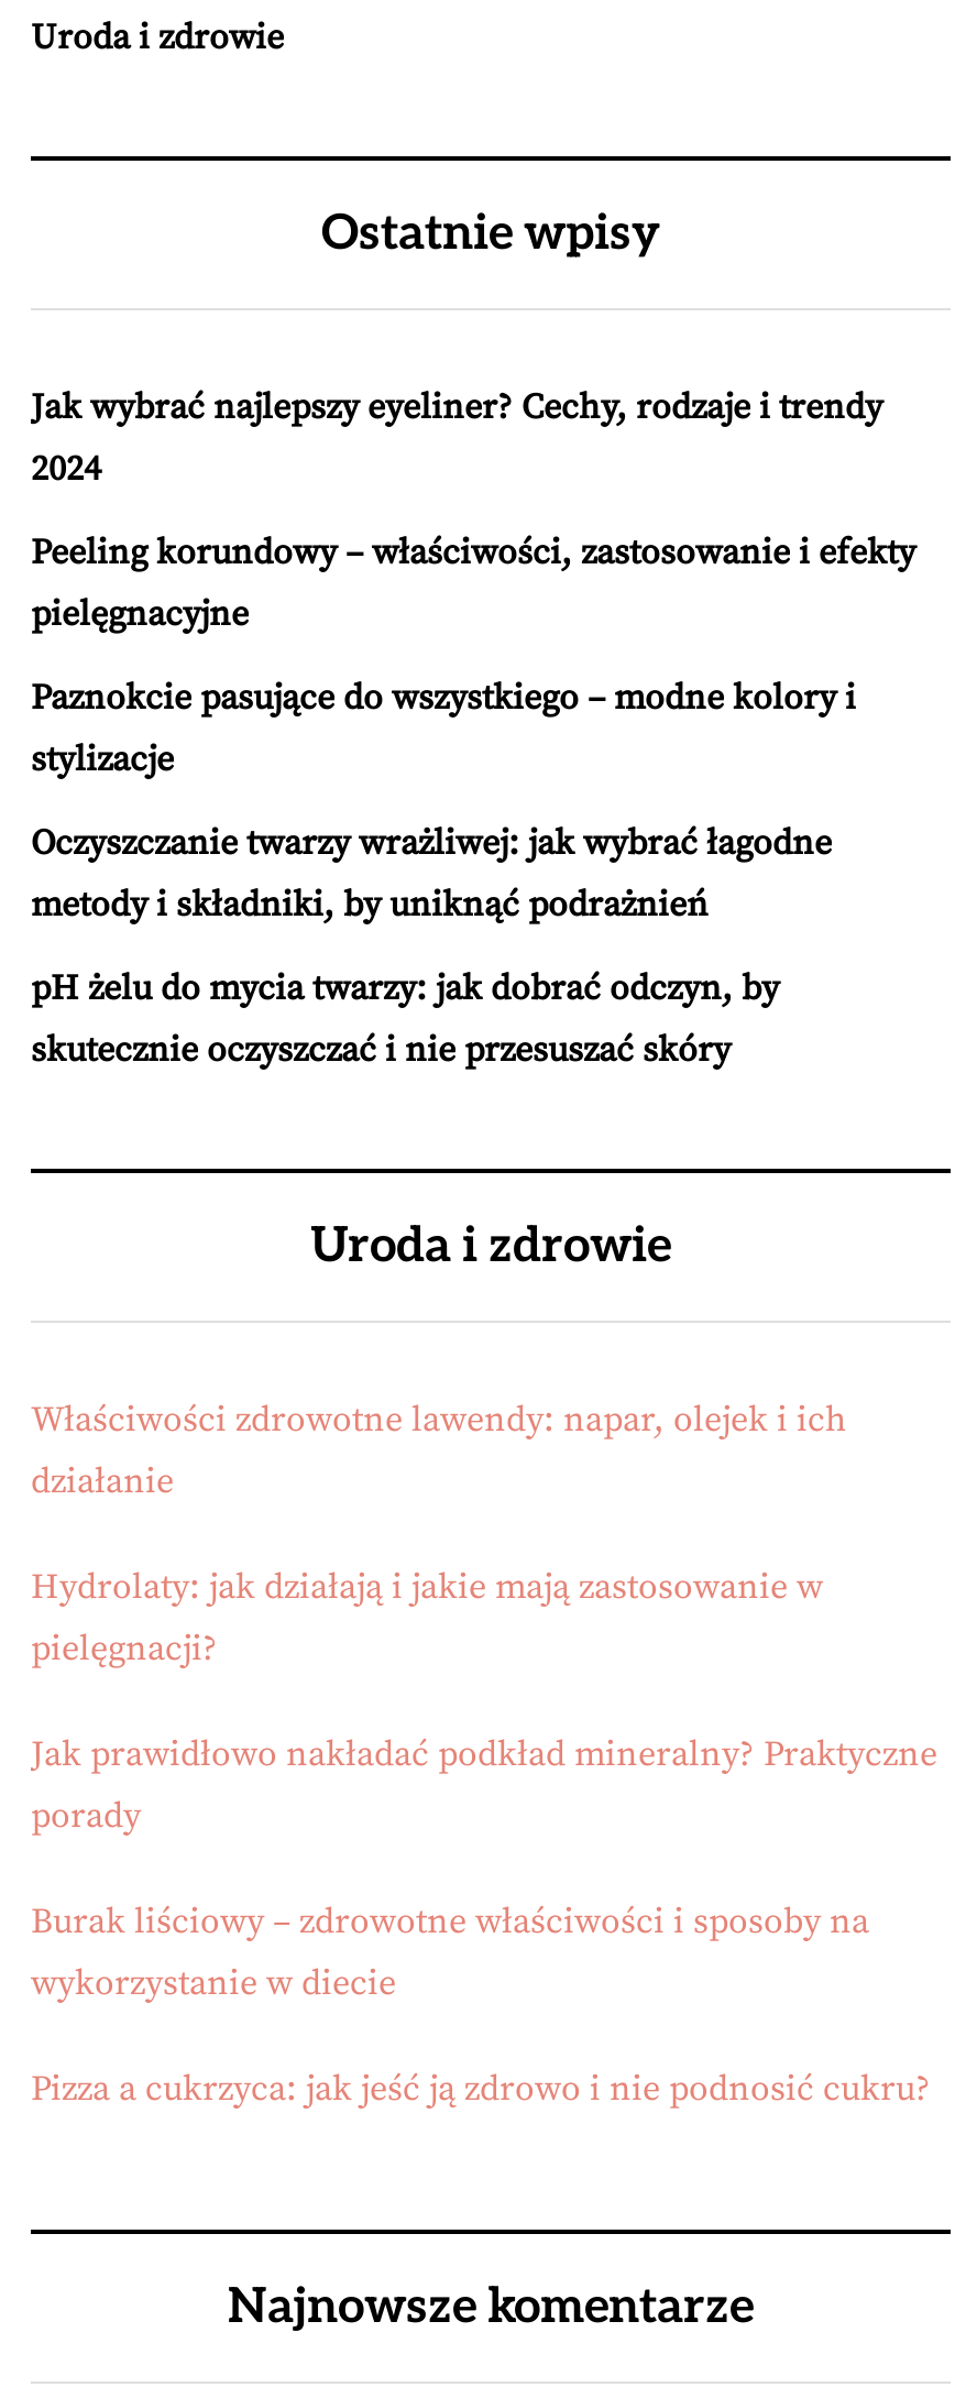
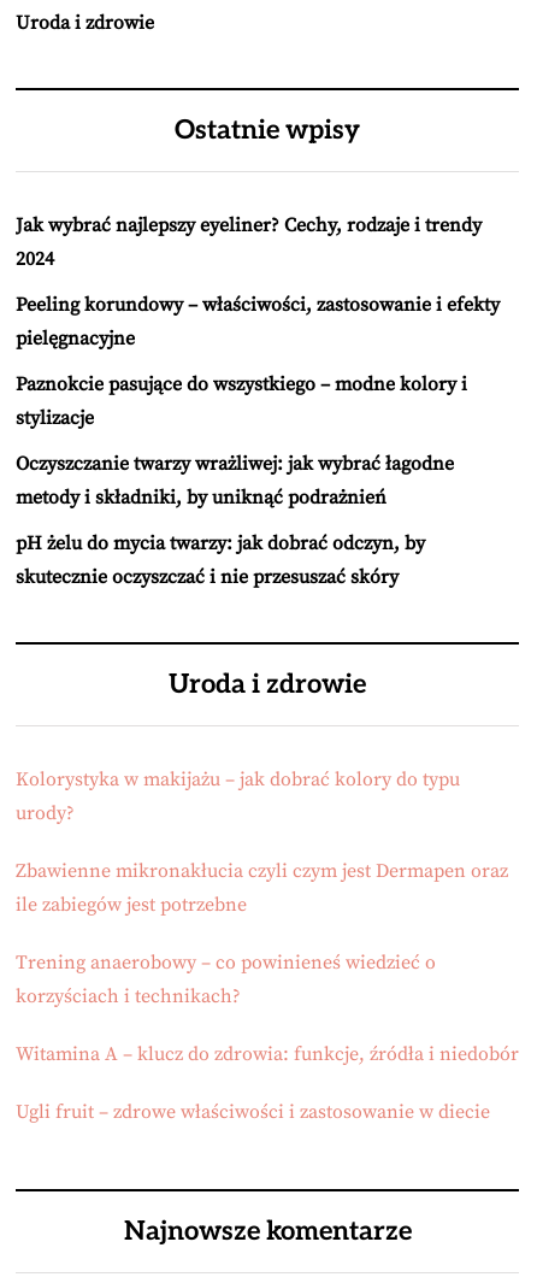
[31,1398,847,1503] Właściwości zdrowotne lawendy: napar, olejek i ich | działanie -> [16,767,460,825] Kolorystyka w makijażu – jak dobrać kolory do typu | urody?
[31,1565,823,1671] Hydrolaty: jak działają i jakie mają zastosowanie w | pielęgnacji? -> [16,859,508,917] Zbawienne mikronakłucia czyli czym jest Dermapen oraz | ile zabiegów jest potrzebne
[31,1732,937,1838] Jak prawidłowo nakładać podkład mineralny? Praktyczne | porady -> [16,951,436,1008] Trening anaerobowy – co powinieneś wiedzieć o | korzyściach i technikach?
[31,1899,869,2005] Burak liściowy – zdrowotne właściwości i sposoby na | wykorzystanie w diecie -> [16,1042,519,1066] Witamina A – klucz do zdrowia: funkcje, źródła i niedobór
[31,2067,931,2111] Pizza a cukrzyca: jak jeść ją zdrowo i nie podnosić cukru? -> [16,1100,490,1124] Ugli fruit – zdrowe właściwości i zastosowanie w diecie

